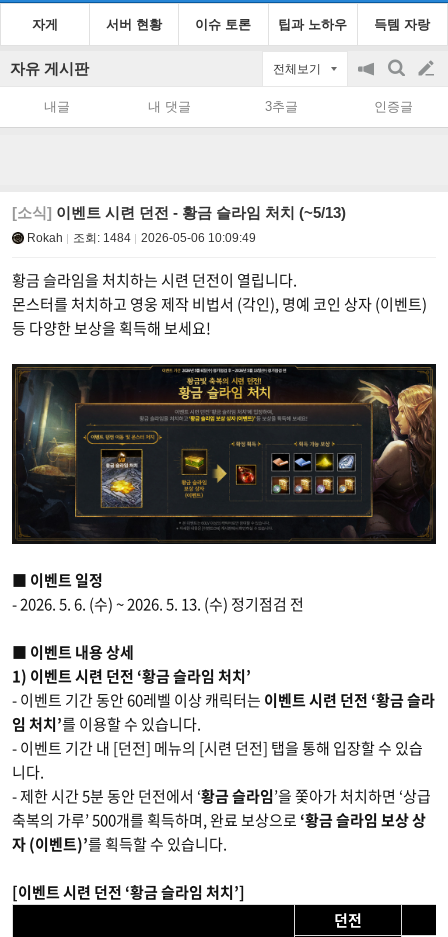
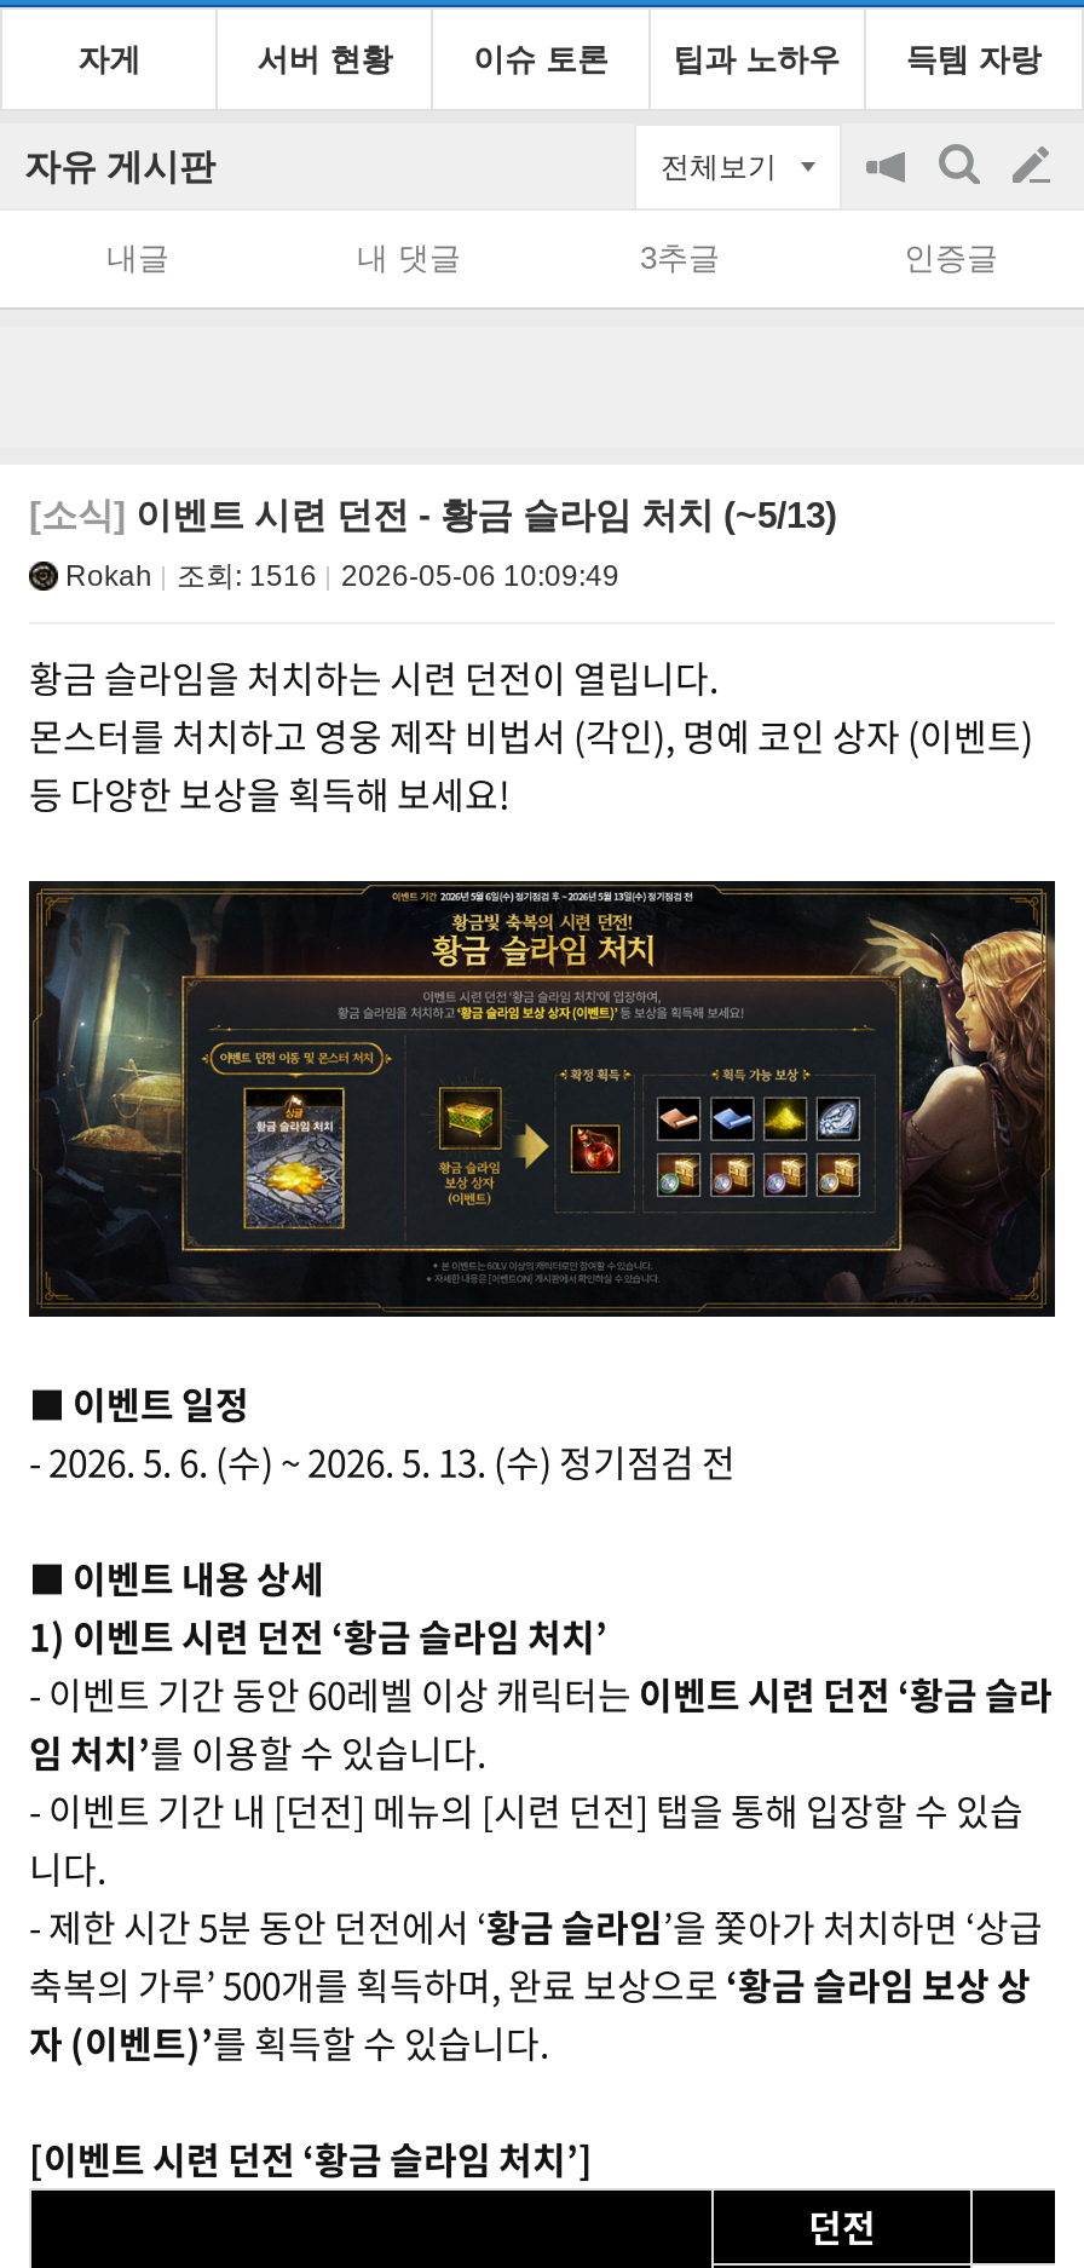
[27,231,256,245] Rokah 조회: 1484 2026-05-06 10:09:49 -> [65,559,619,593] Rokah 조회: 1516 2026-05-06 10:09:49

